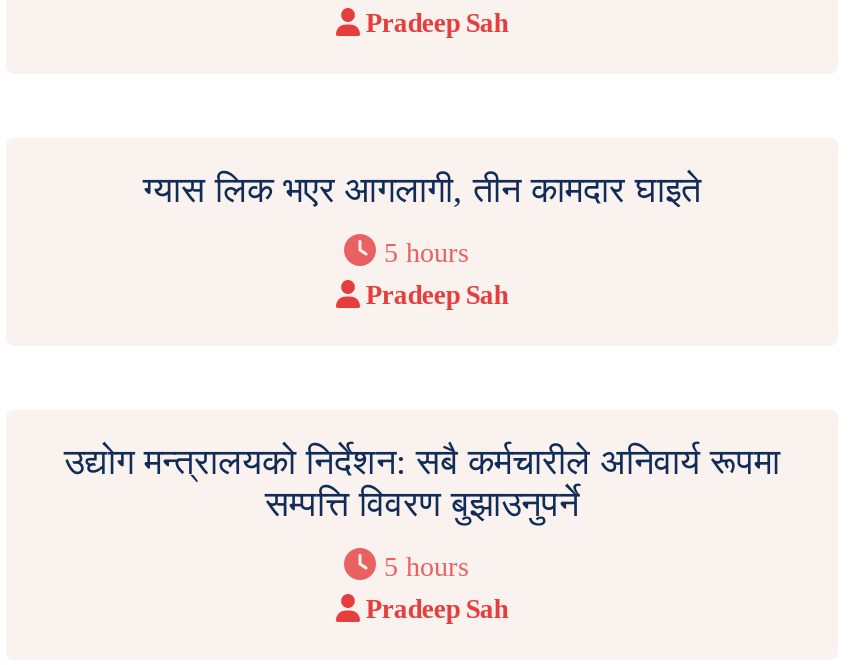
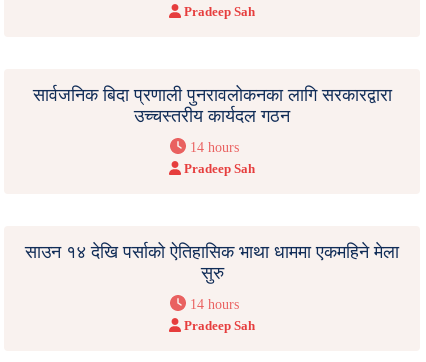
[143,170,701,210] ग्यास लिक भएर आगलागी, तीन कामदार घाइते -> [32,85,391,126] सार्वजनिक बिदा प्रणाली पुनरावलोकनका लागि सरकारद्वारा | उच्चस्तरीय कार्यदल गठन
[384,238,468,268] 5 hours -> [189,140,238,155] 14 hours
[64,442,780,524] उद्योग मन्त्रालयको निर्देशन: सबै कर्मचारीले अनिवार्य रूपमा | सम्पत्ति विवरण बुझाउनुपर्ने -> [25,242,399,283] साउन १४ देखि पर्साको ऐतिहासिक भाथा धाममा एकमहिने मेला | सुरु
[384,552,468,582] 5 hours -> [189,297,238,312] 14 hours

